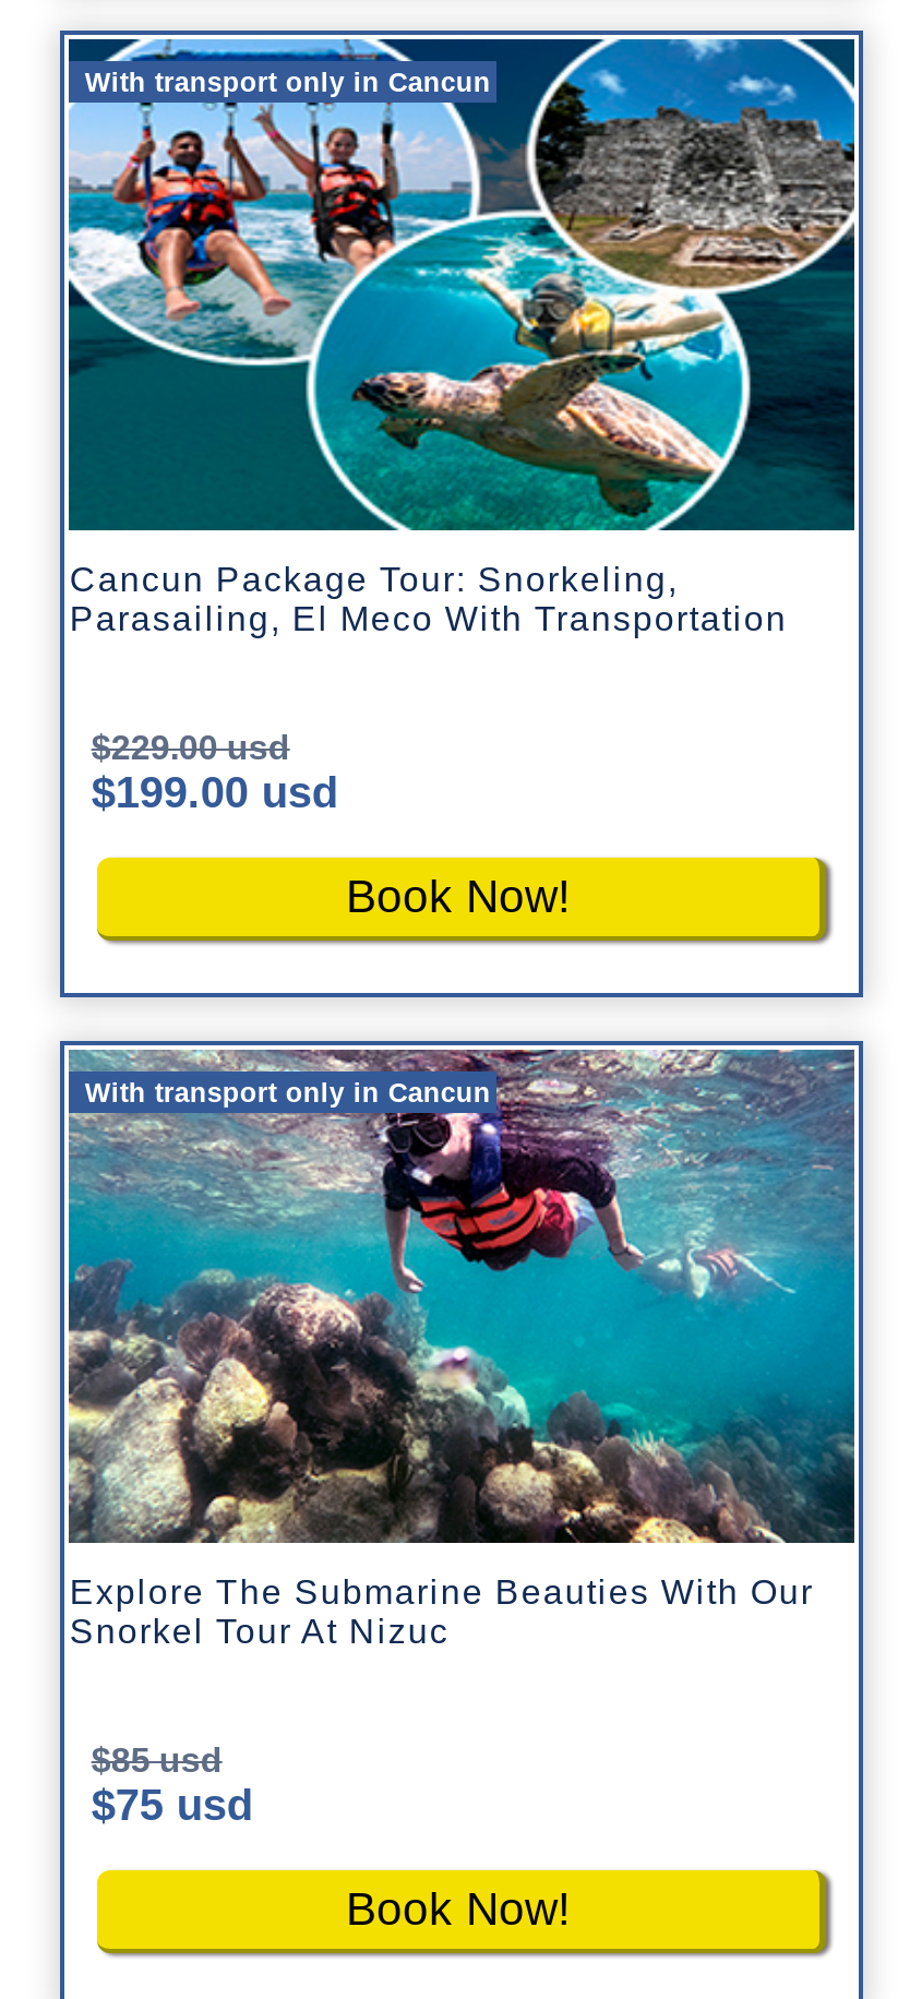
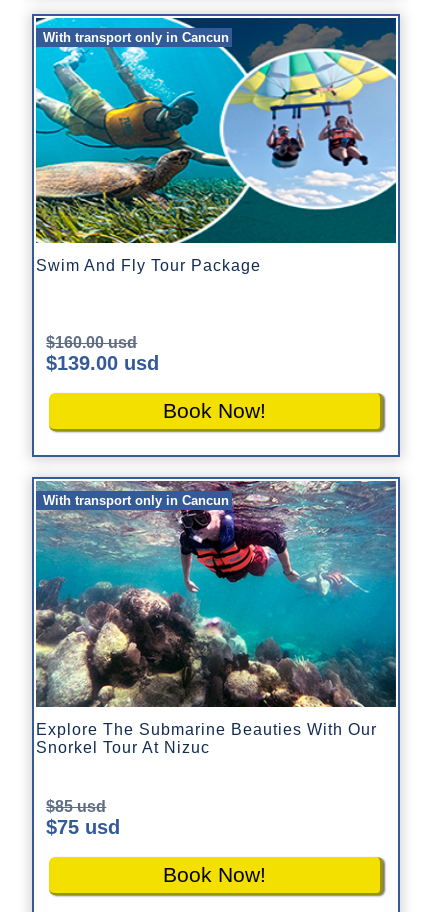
[67,37,857,638] [image] | Cancun Package Tour: Snorkeling, | Parasailing, El Meco With Transportation -> [35,17,397,274] [image] | Swim And Fly Tour Package
[91,730,338,817] $229.00 usd | $199.00 usd -> [46,334,159,374] $160.00 usd | $139.00 usd

